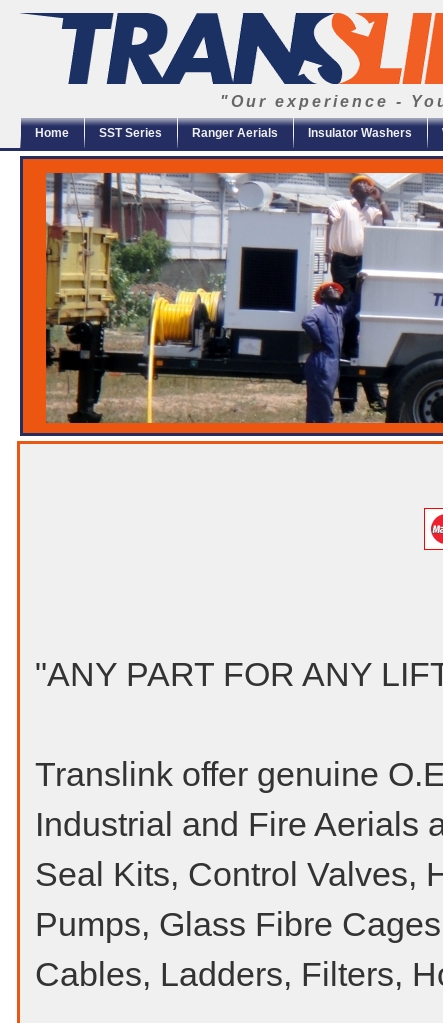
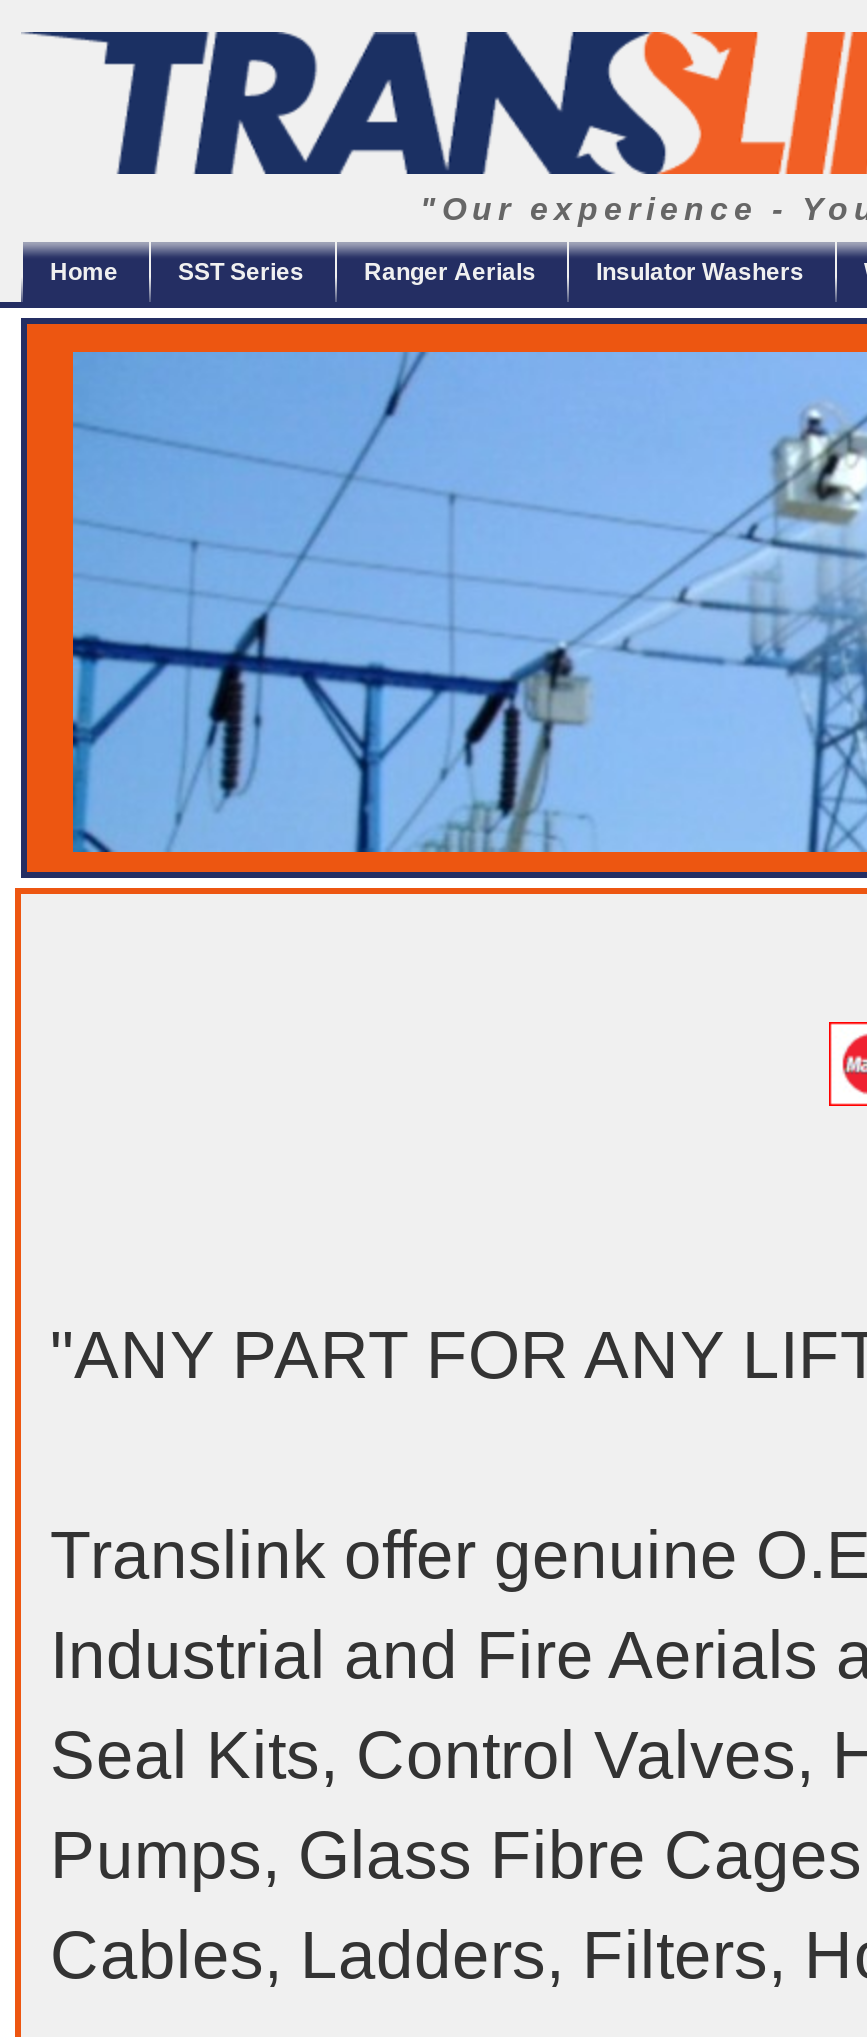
[45,172,440,424] [image] -> [71,350,861,854] [image]

